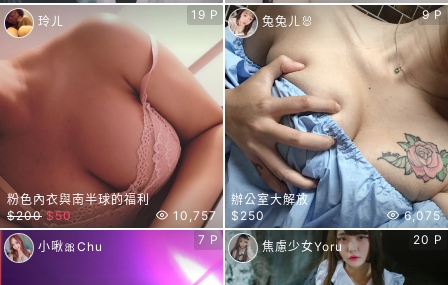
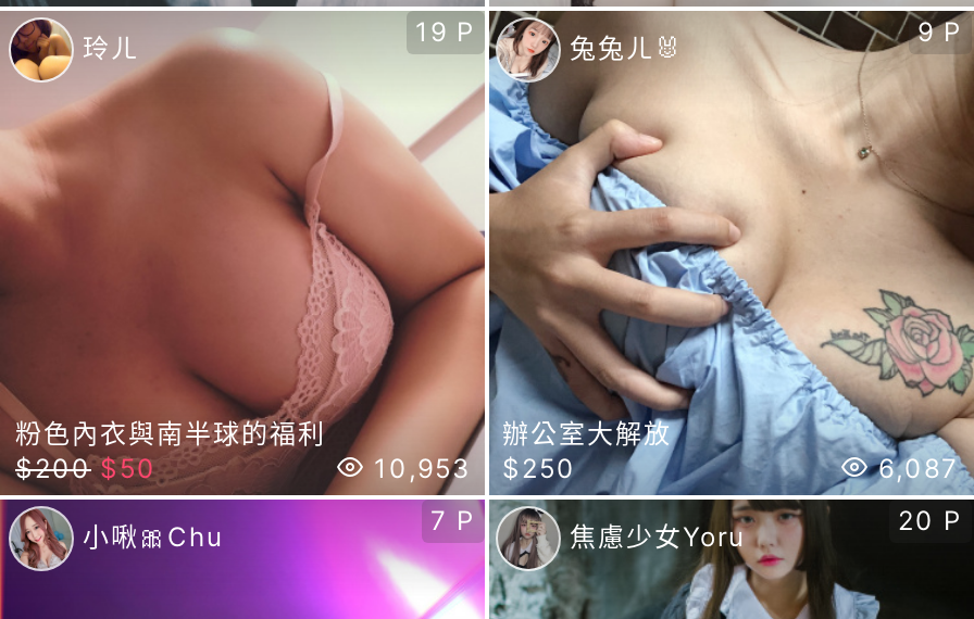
[173,208,265,223] 10,757 $250 -> [374,452,576,484] 10,953 $250
[404,208,441,223] 6,075 -> [878,452,959,484] 6,087

